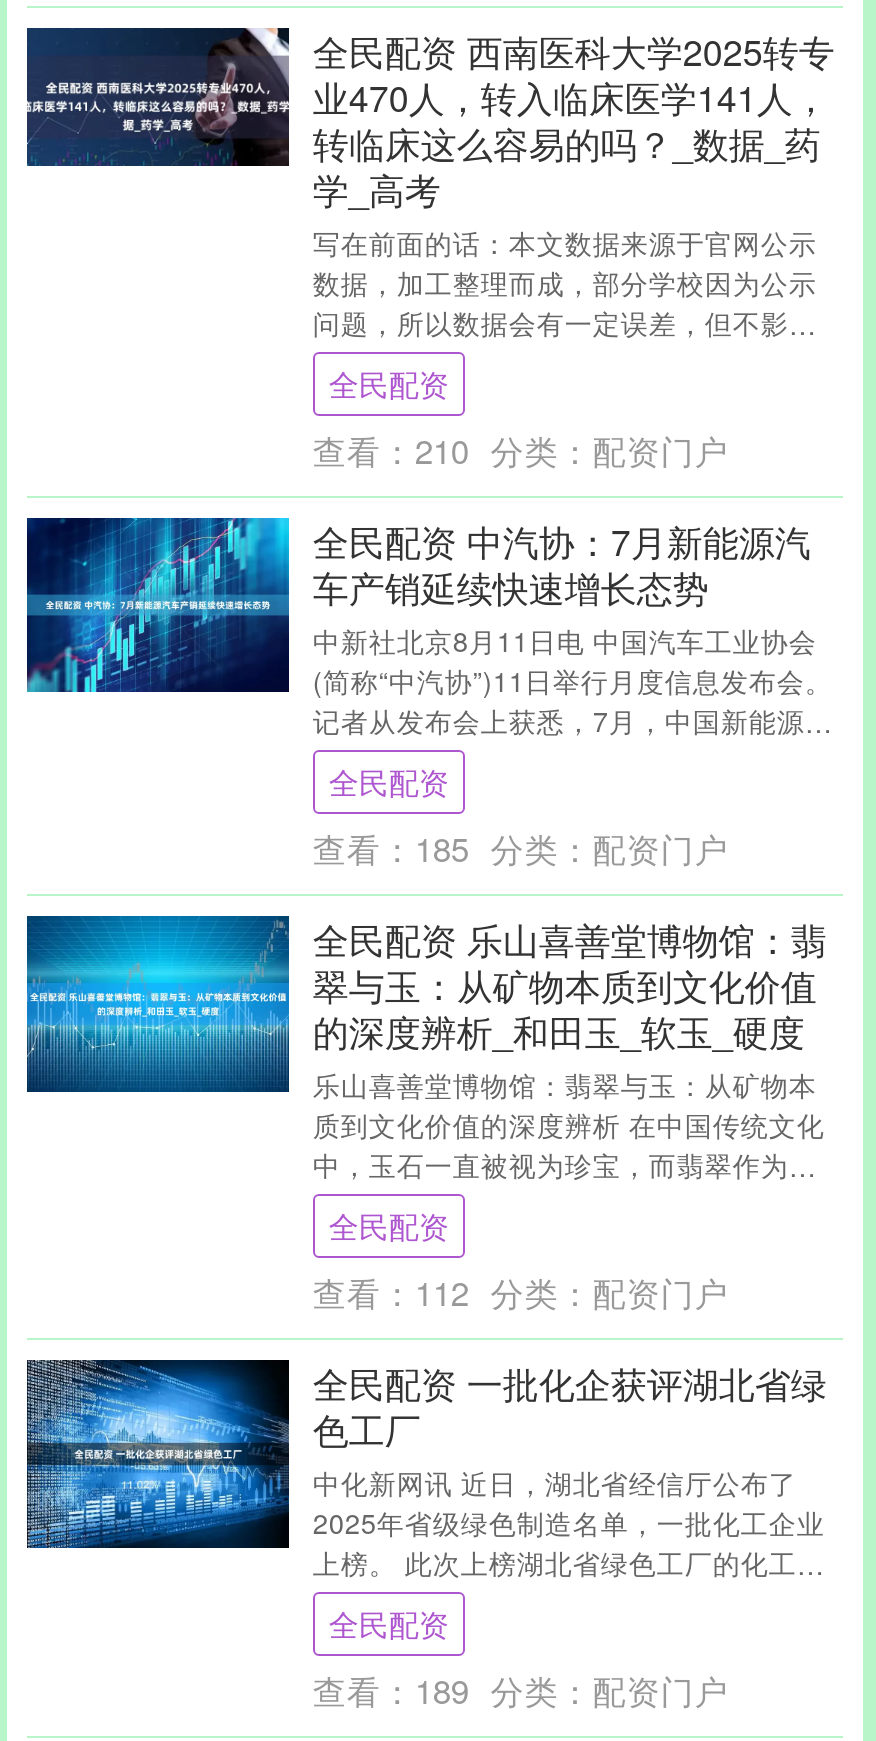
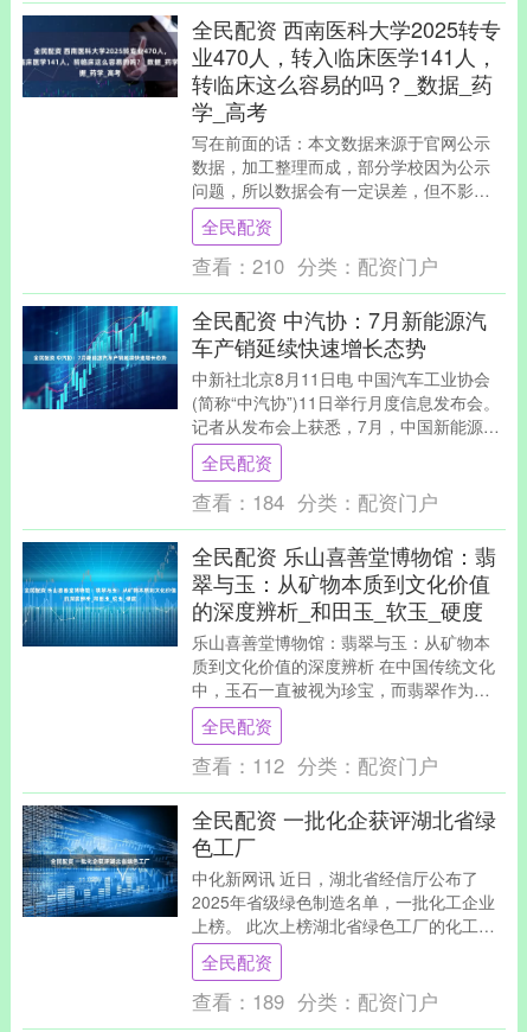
[313,825,729,873] 查看：185 分类：配资门户 -> [192,488,438,516] 查看：184 分类：配资门户

